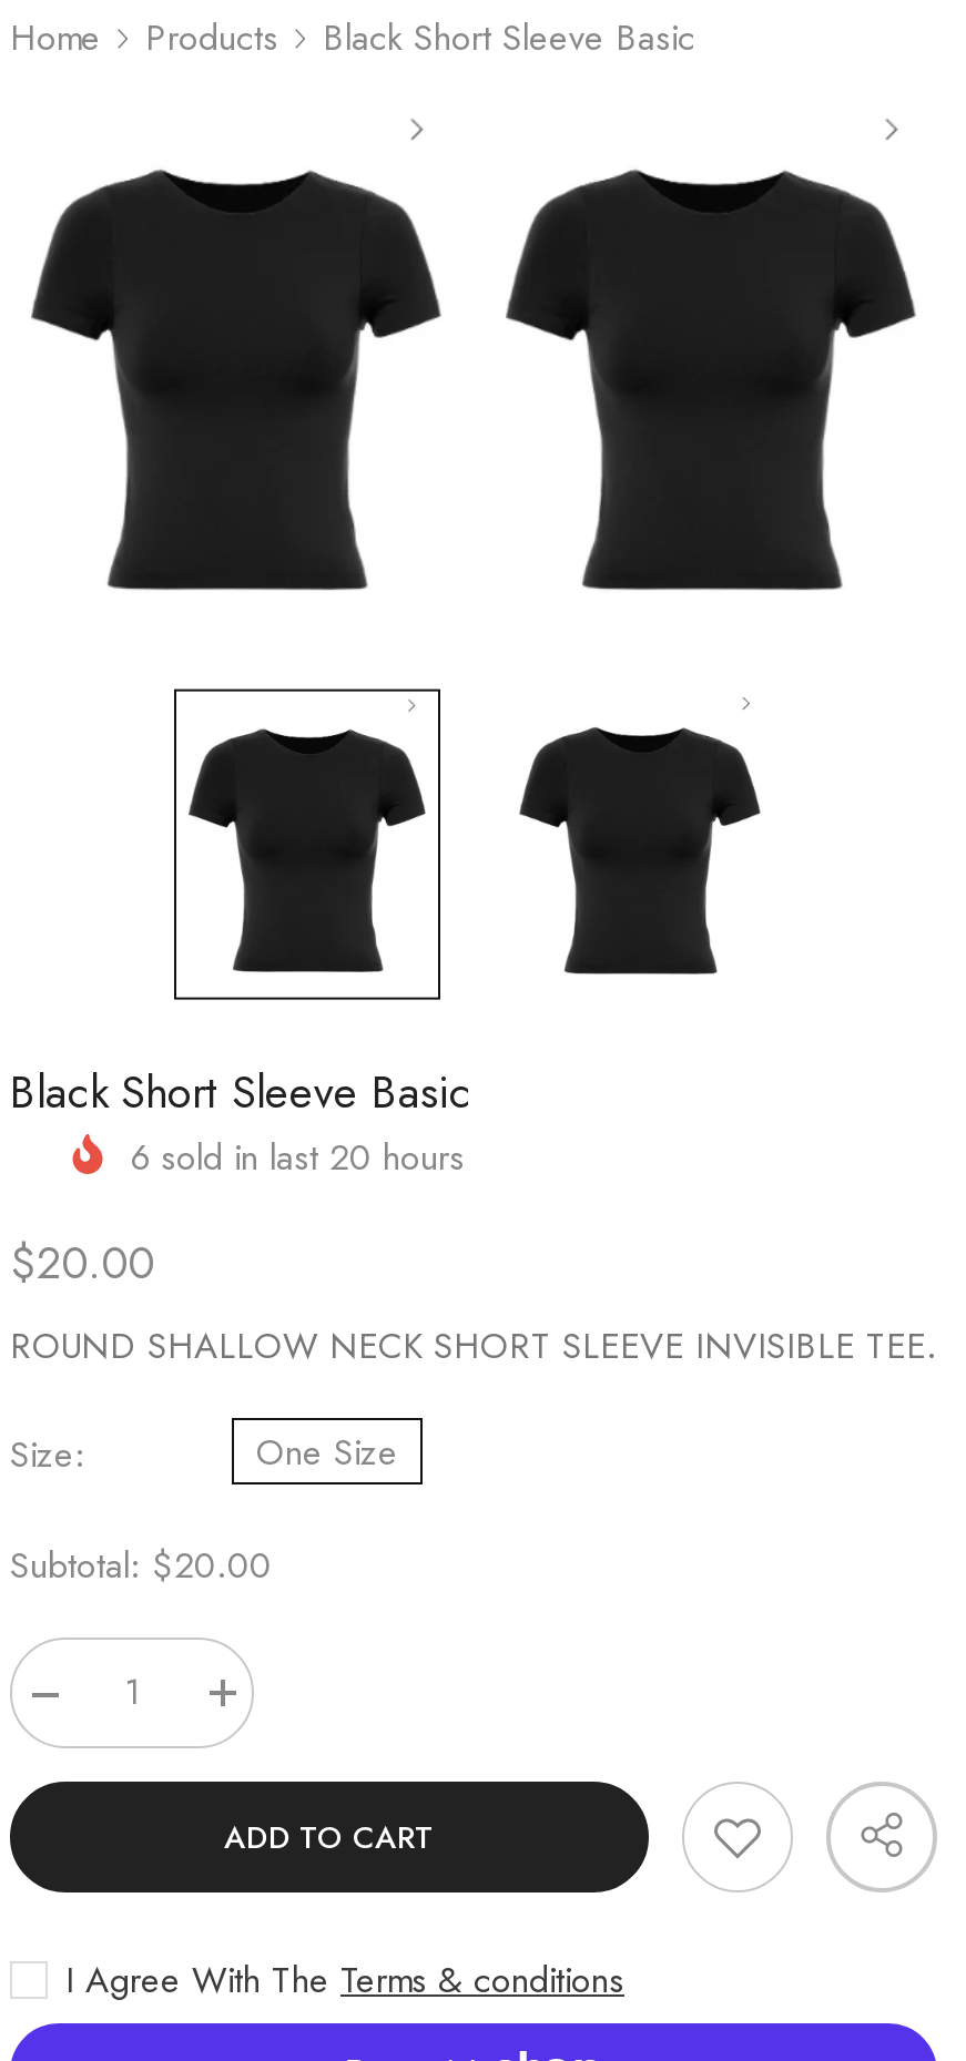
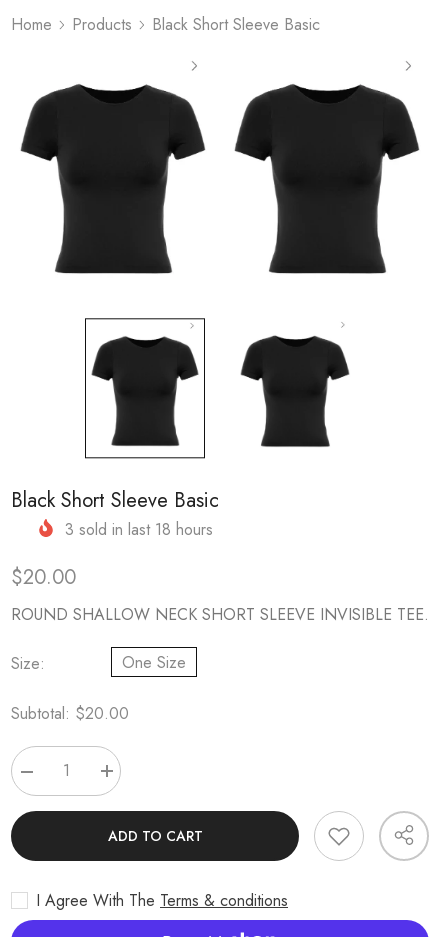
[130,1131,465,1182] 6 sold in last 20 hours -> [65,517,213,540] 3 sold in last 18 hours

